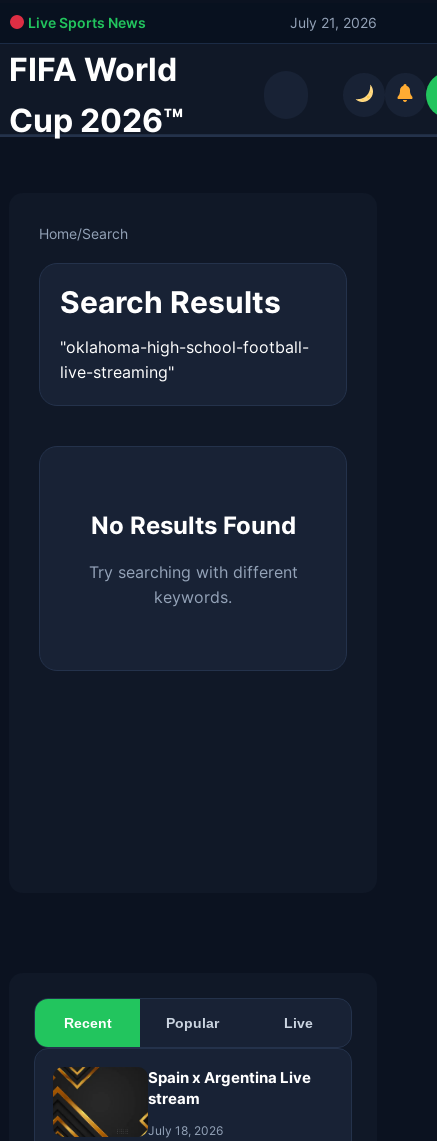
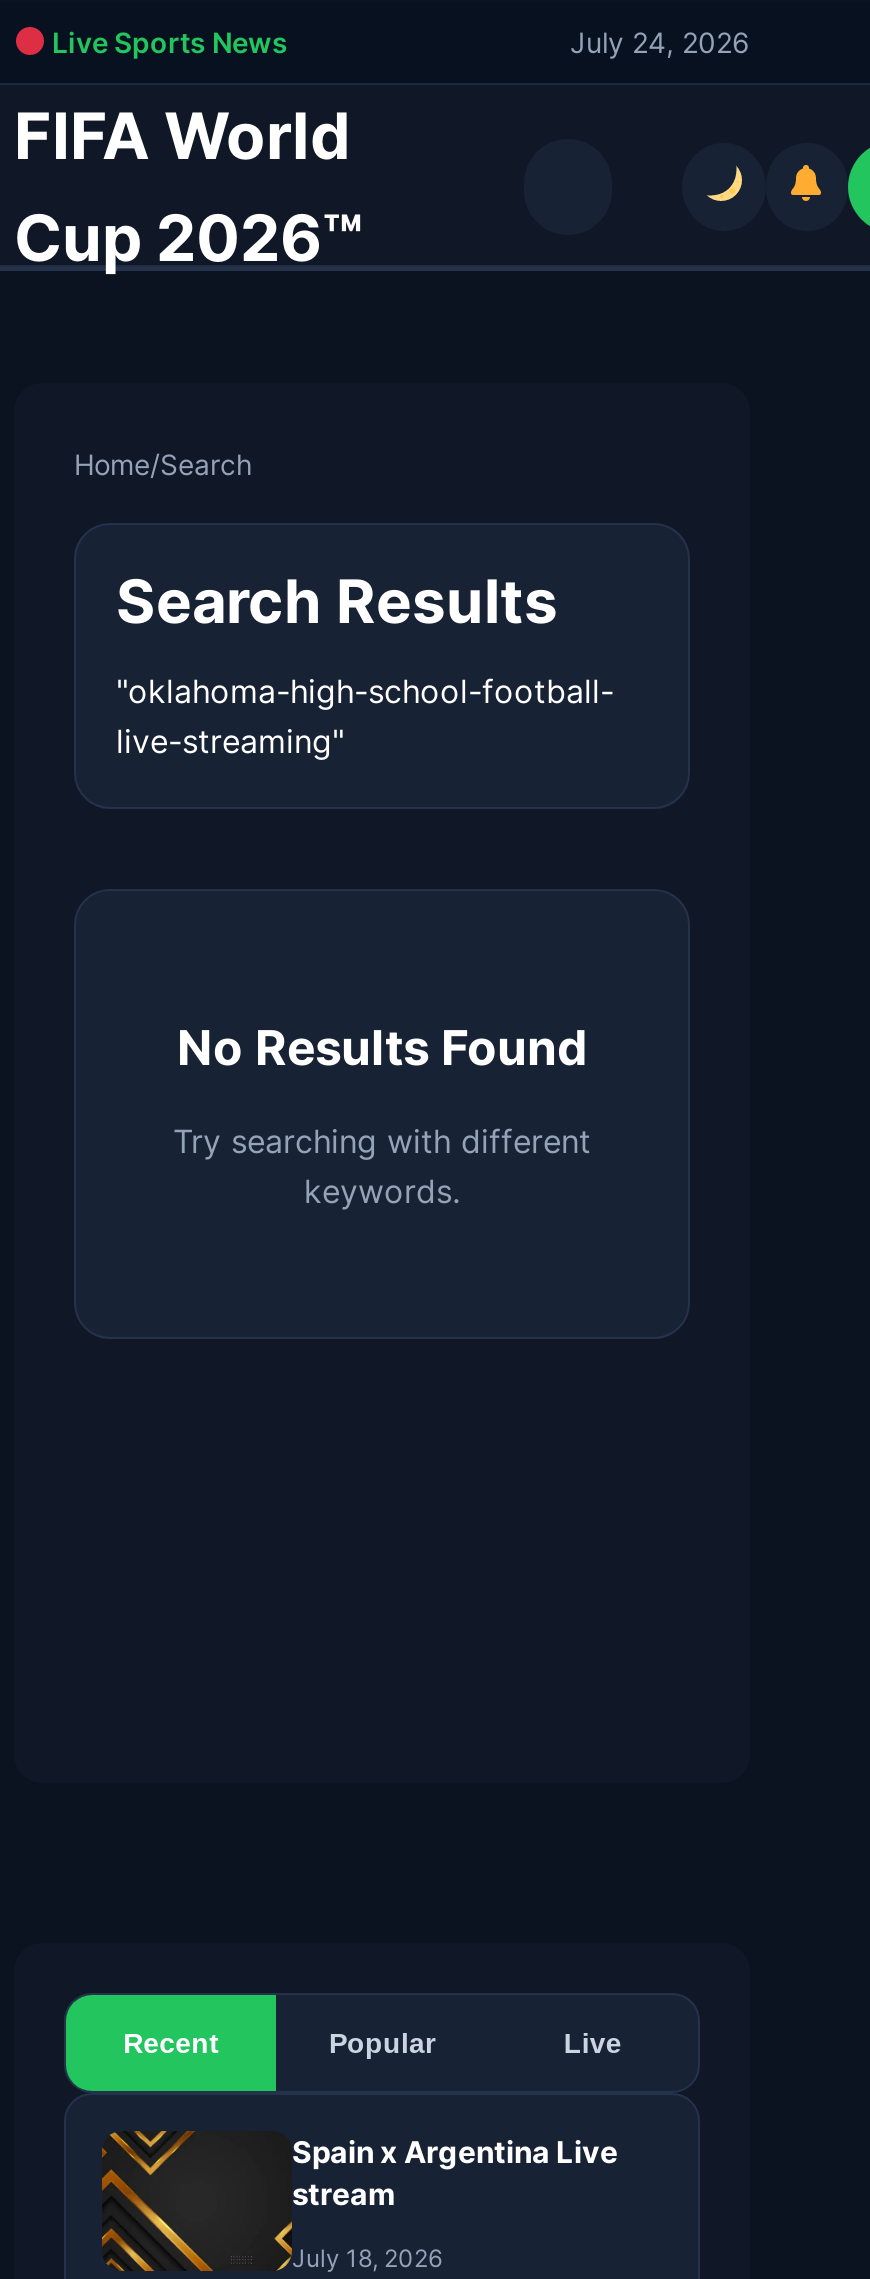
[290,14,377,31] July 21, 2026 -> [570,25,750,59] July 24, 2026

